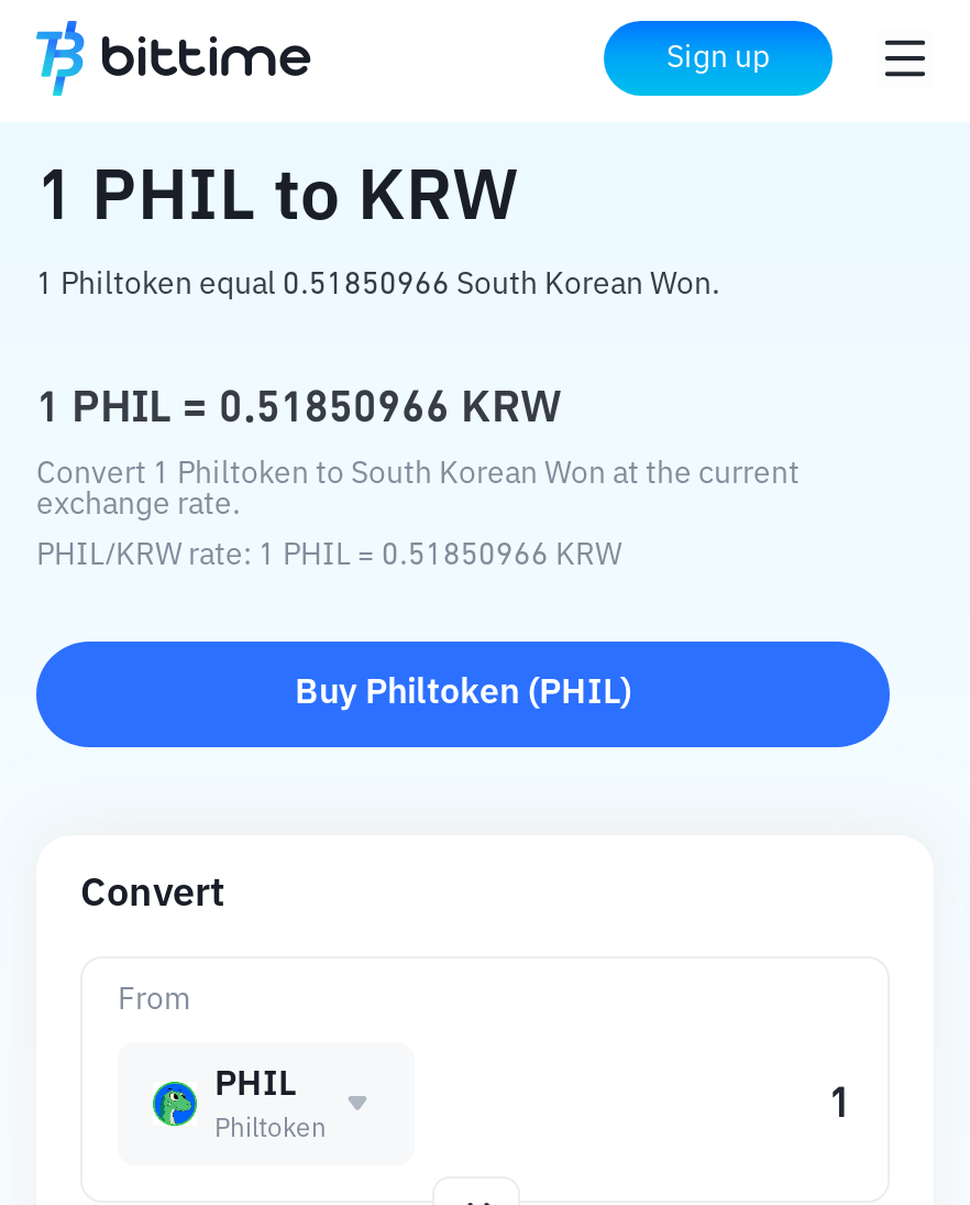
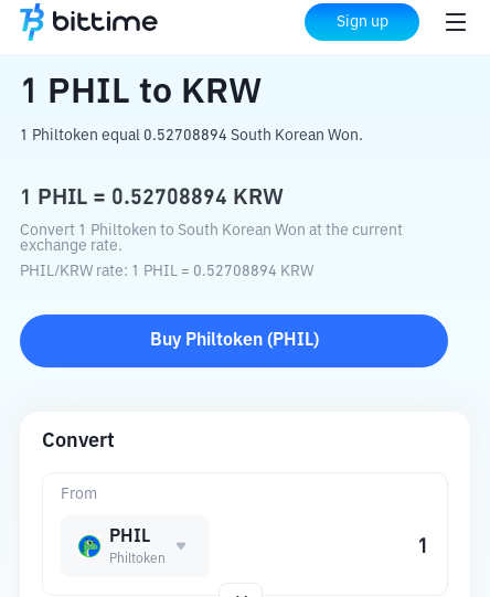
[36,270,720,300] 1 Philtoken equal 0.51850966 South Korean Won. -> [20,128,363,143] 1 Philtoken equal 0.52708894 South Korean Won.
[36,386,562,430] 1 PHIL = 0.51850966 KRW -> [20,186,284,209] 1 PHIL = 0.52708894 KRW
[36,540,621,571] PHIL/KRW rate: 1 PHIL = 0.51850966 KRW -> [20,264,313,279] PHIL/KRW rate: 1 PHIL = 0.52708894 KRW

